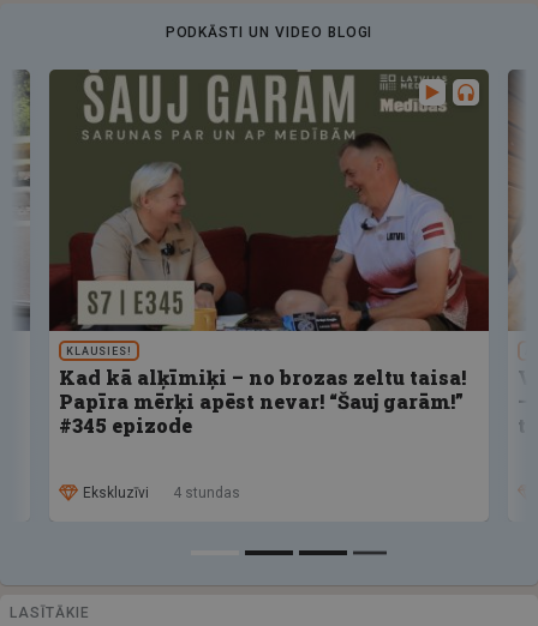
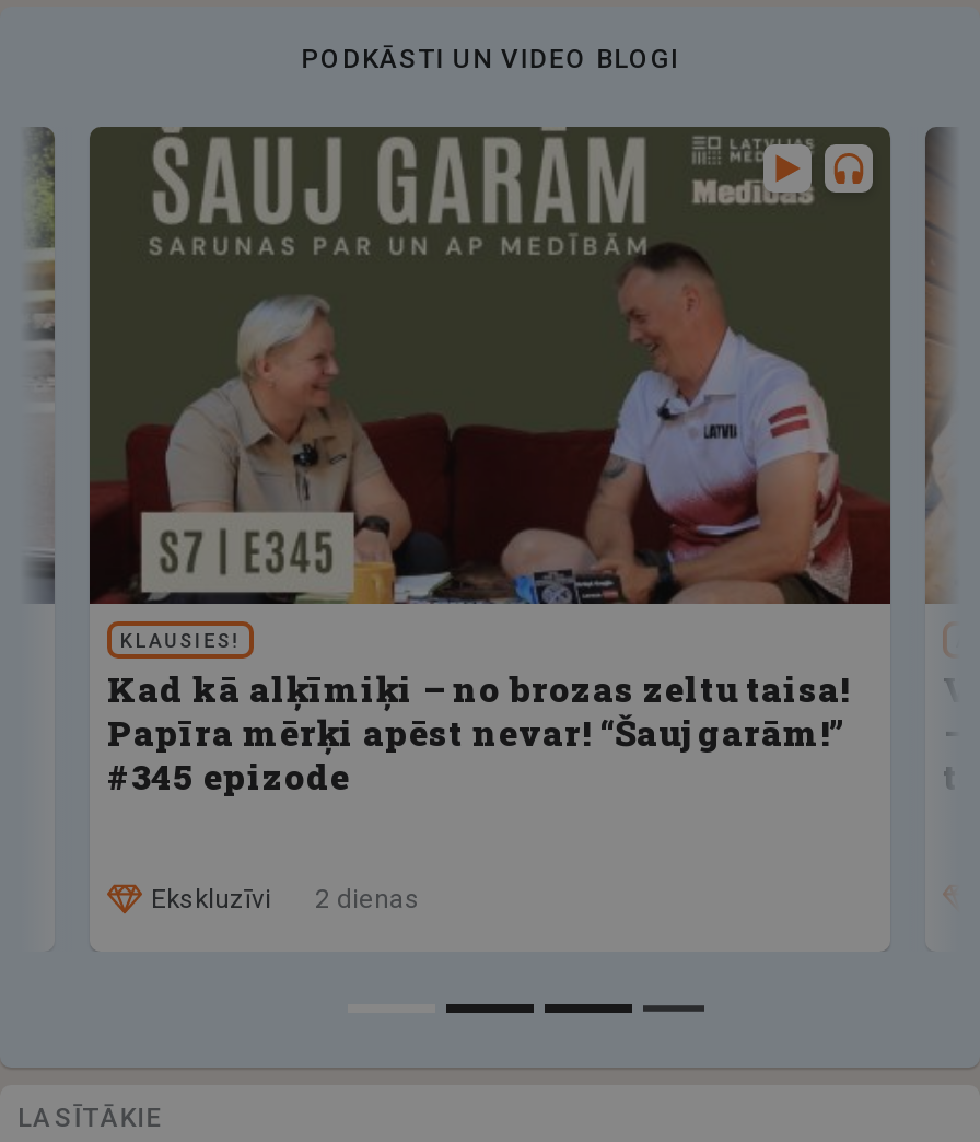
[83,484,240,501] Ekskluzīvi 4 stundas -> [151,883,420,914] Ekskluzīvi 2 dienas

